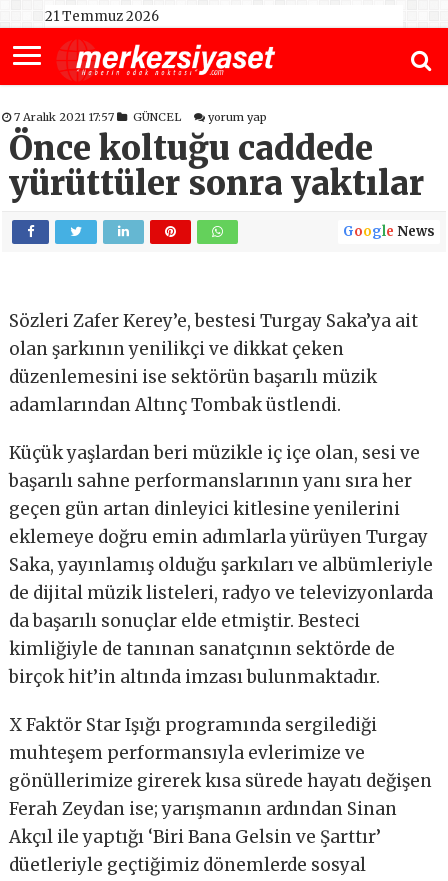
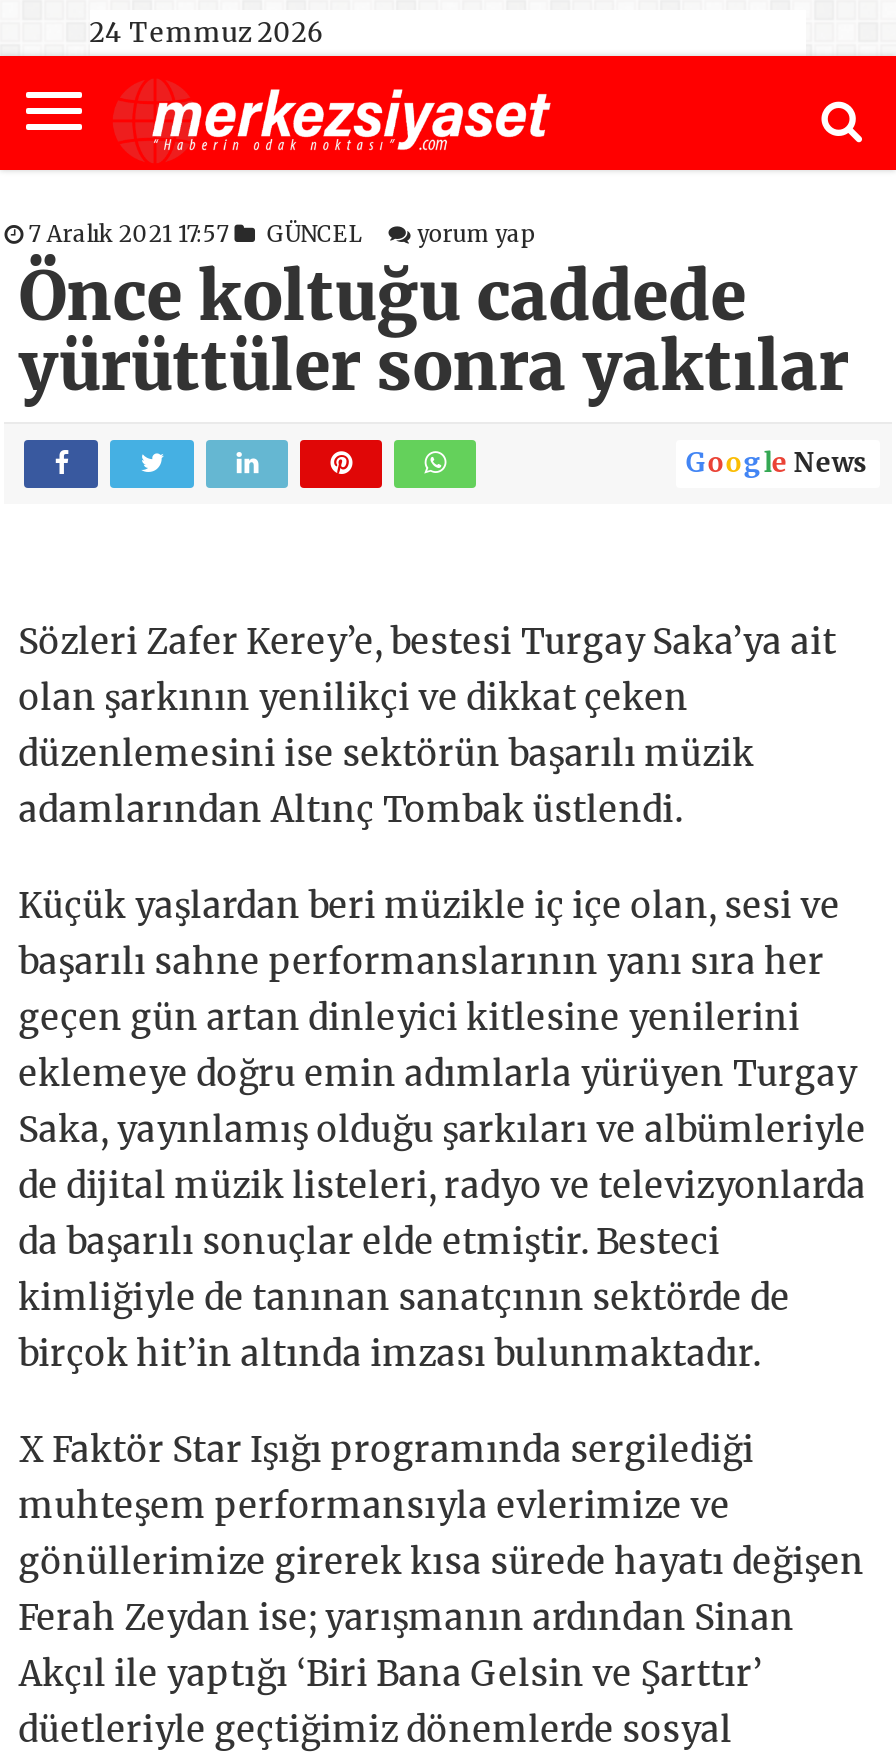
[45,8,159,25] 21 Temmuz 2026 -> [90,16,324,50] 24 Temmuz 2026

